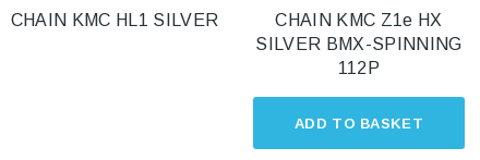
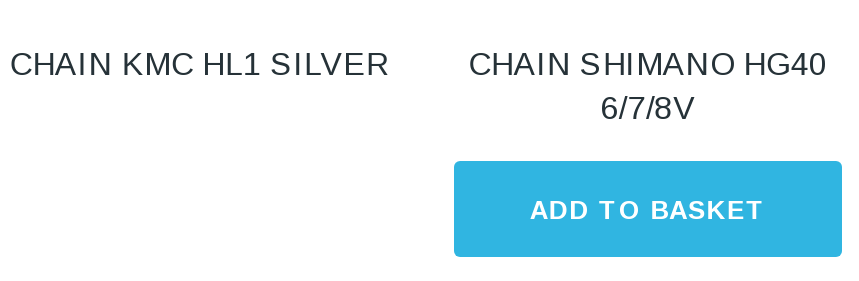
[256,11,462,77] CHAIN KMC Z1e HX | SILVER BMX-SPINNING | 112P -> [468,47,828,125] CHAIN SHIMANO HG40 | 6/7/8V

